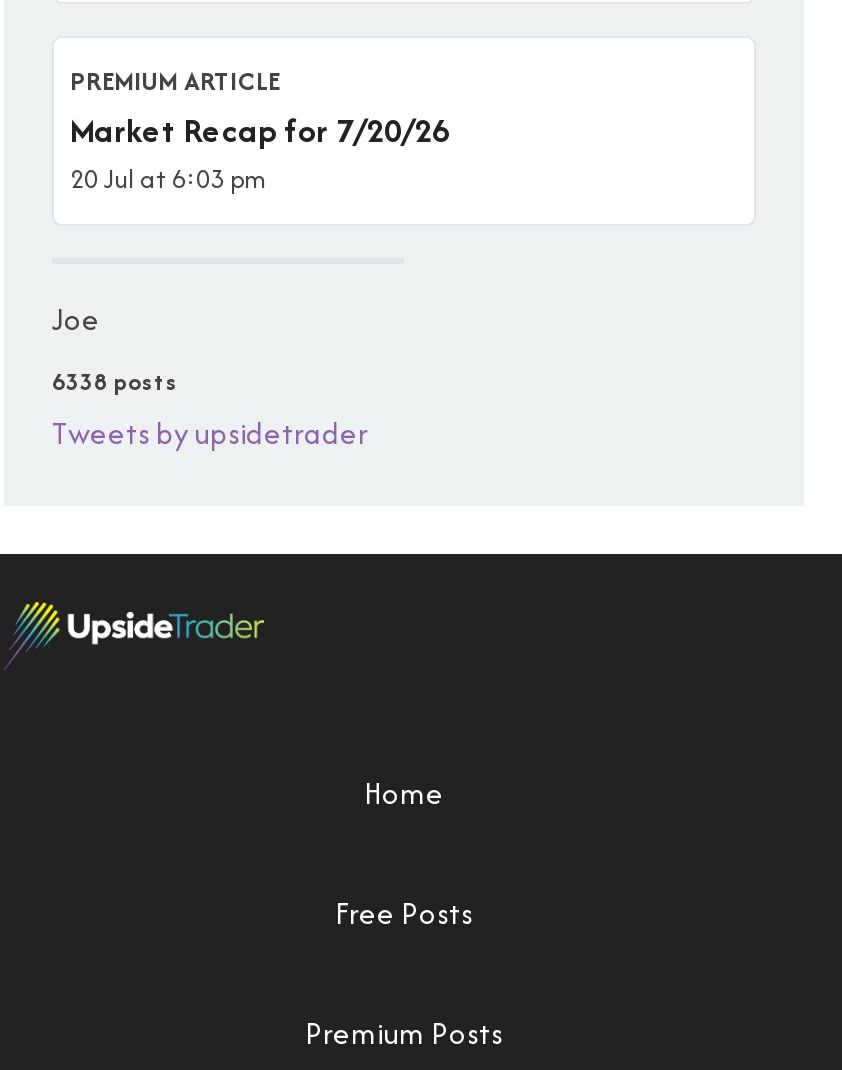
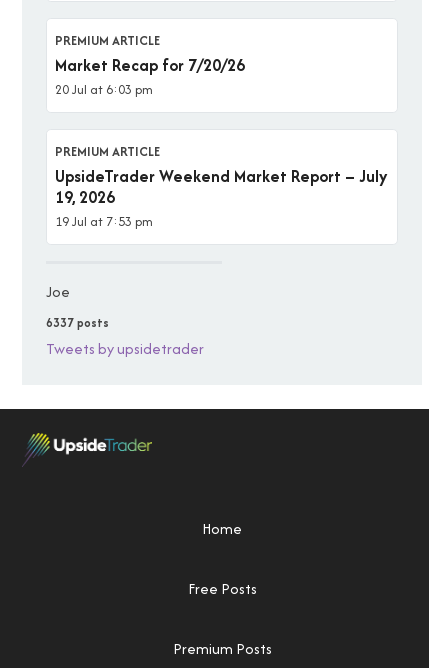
none -> [55,142,387,231] PREMIUM ARTICLE | UpsideTrader Weekend Market Report – July | 19, 2026 | 19 Jul at 7:53 pm
[52,363,178,397] 6338 posts -> [46,314,109,331] 6337 posts

